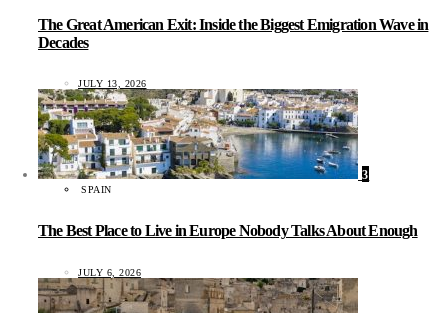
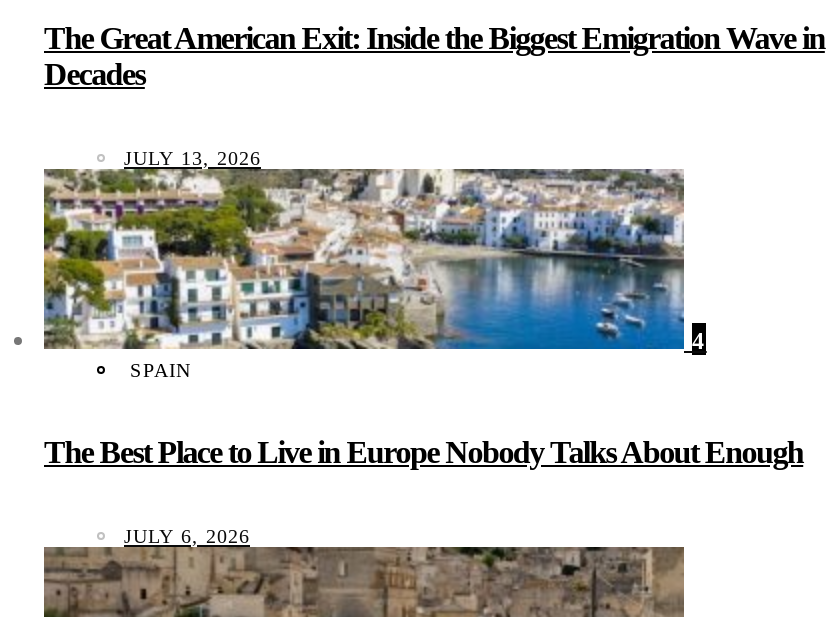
[362,168,369,182] 3 -> [692,328,707,356] 4

